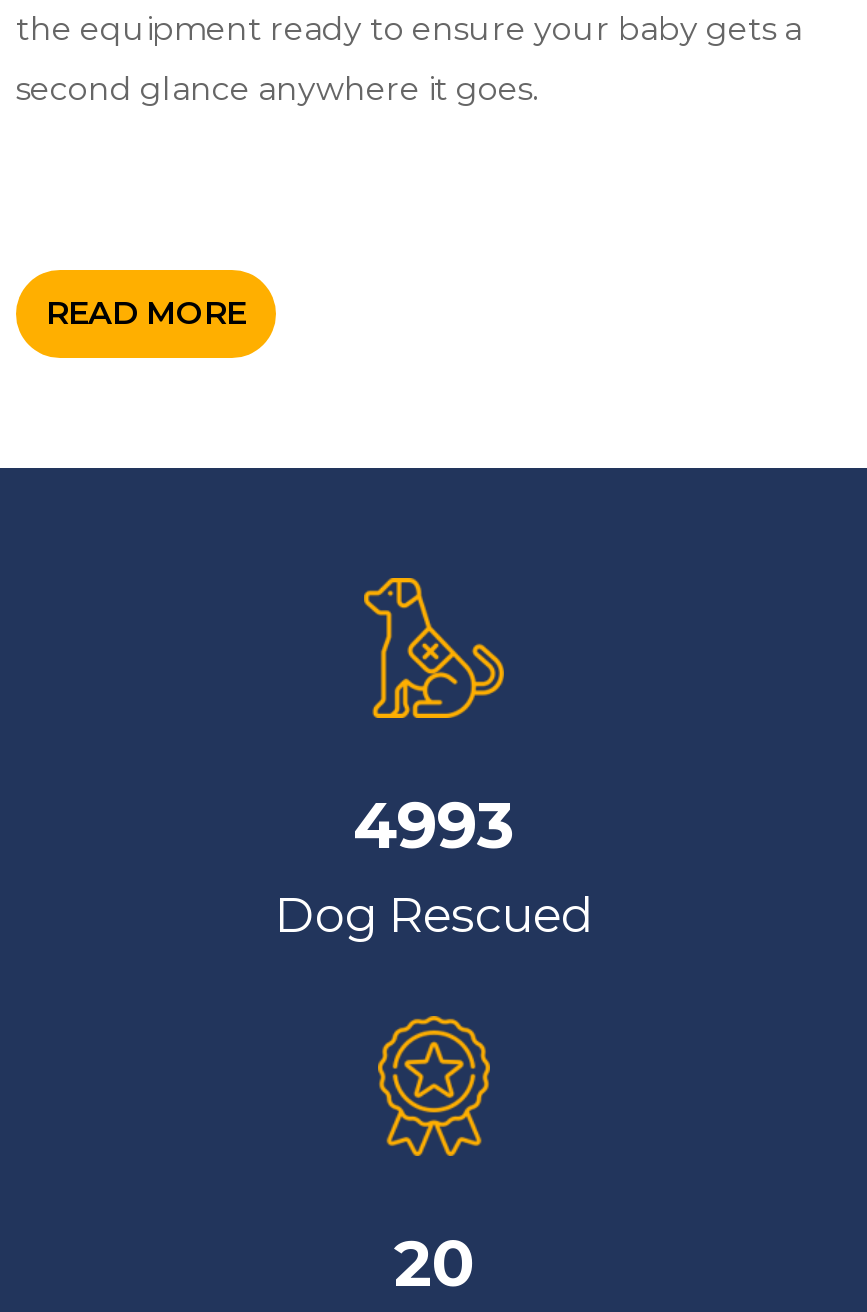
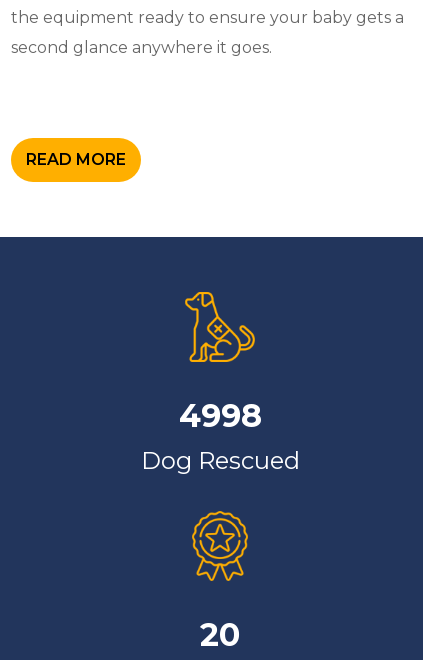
[353,786,515,864] 4993 -> [178,396,261,435] 4998

